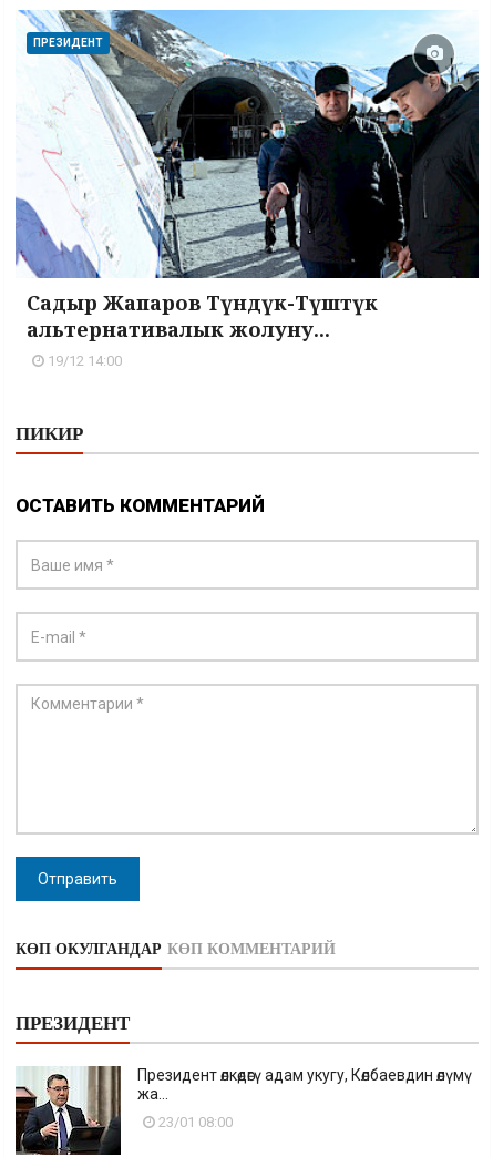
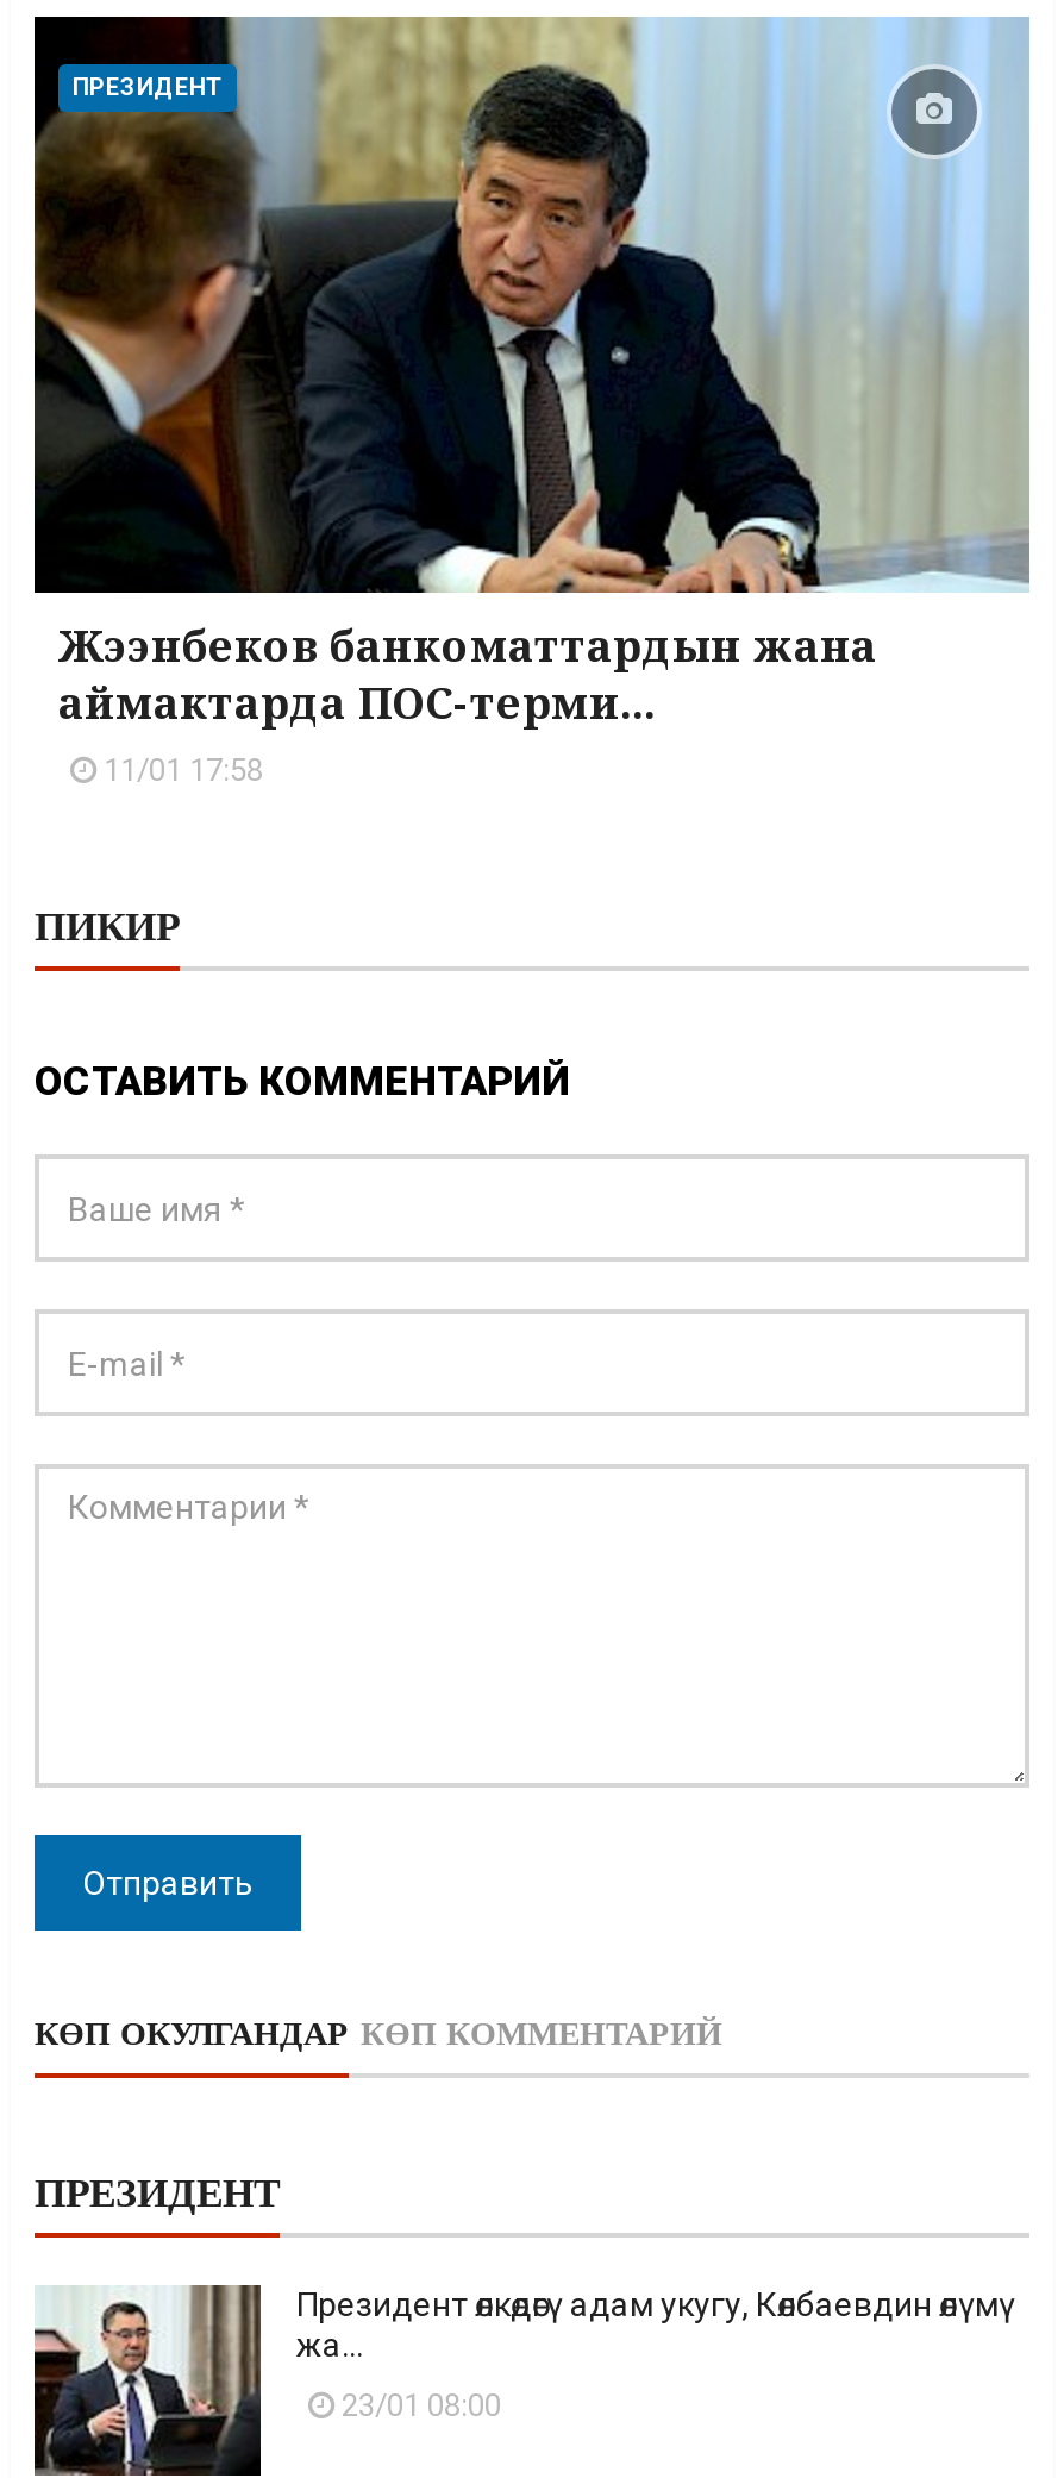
[14,9,480,369] [image] | Садыр Жапаров Түндүк-Түштүк | альтернативалык жолуну... | 19/12 14:00 -> [32,14,1029,788] [image] | Жээнбеков банкоматтардын жана | аймактарда ПОС-терми... | 11/01 17:58

